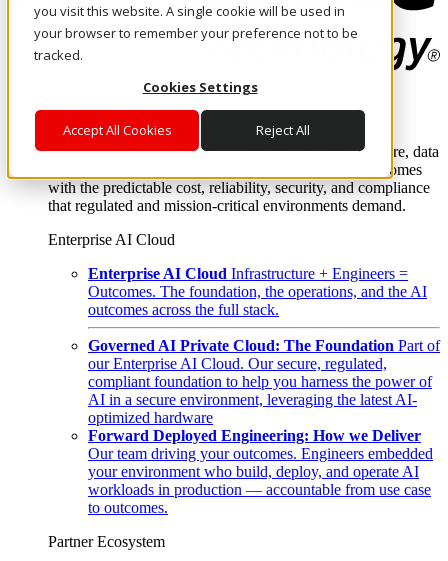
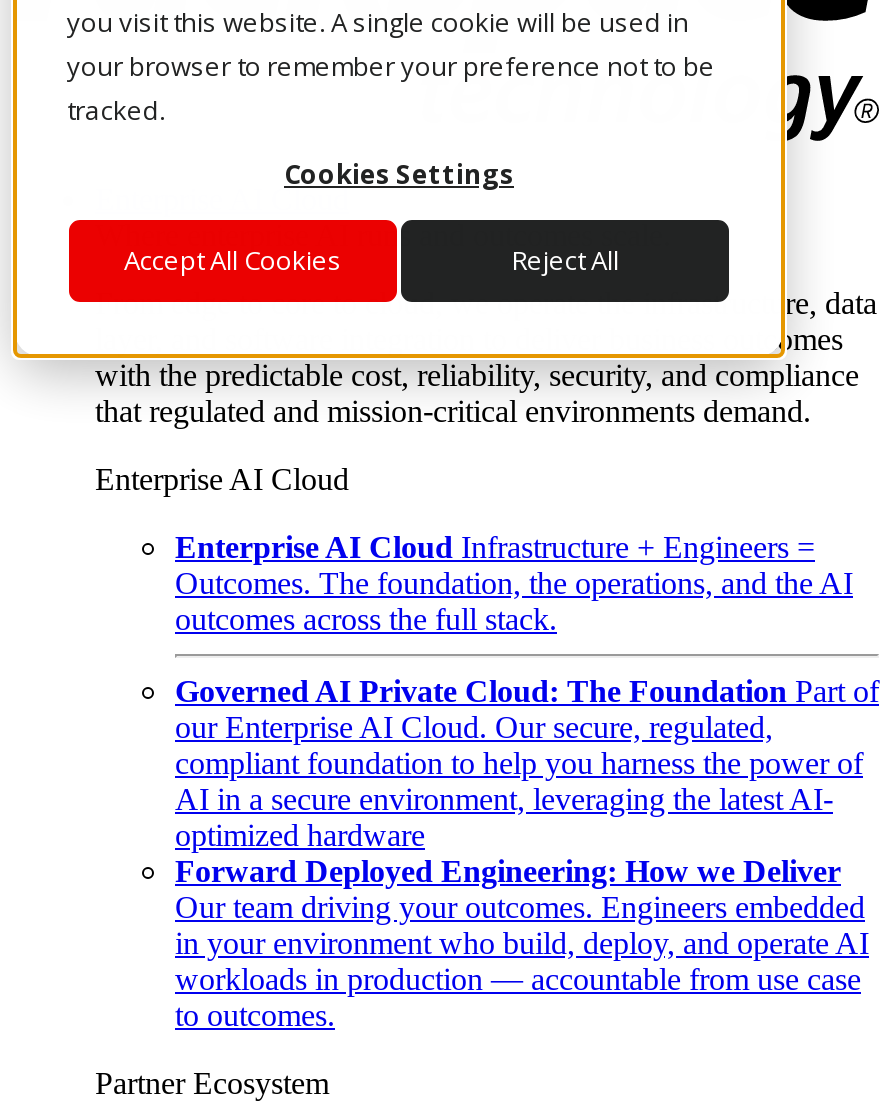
[88,463,419,480] your environment who build, deploy, and operate AI -> [175,926,869,960] in your environment who build, deploy, and operate AI

